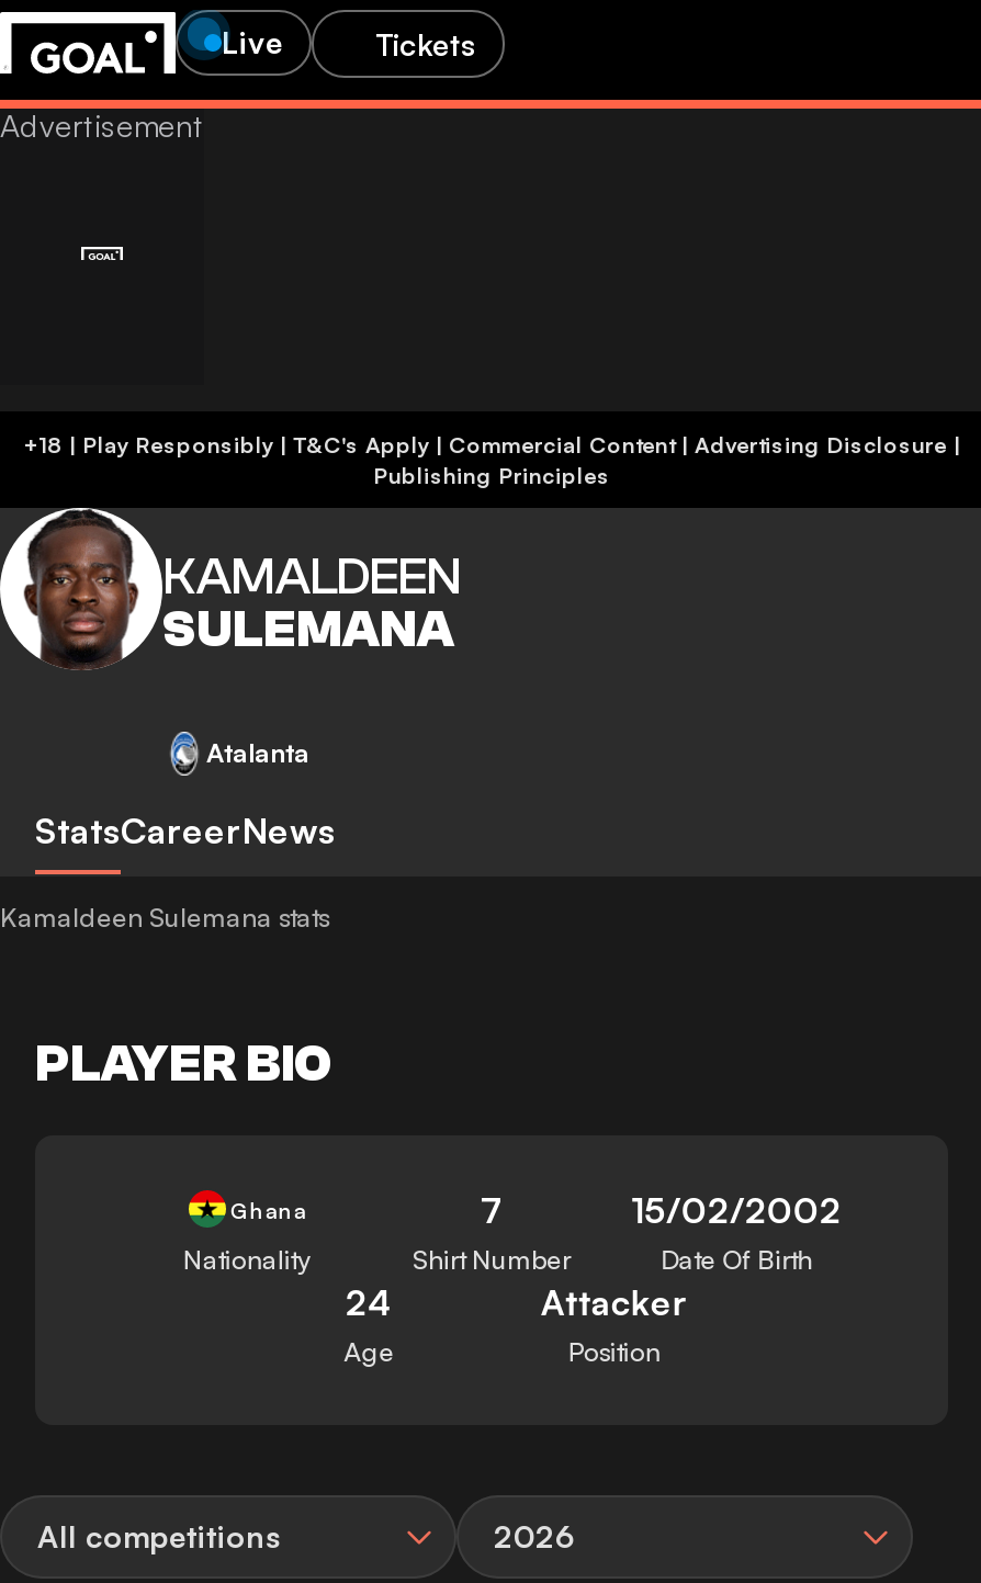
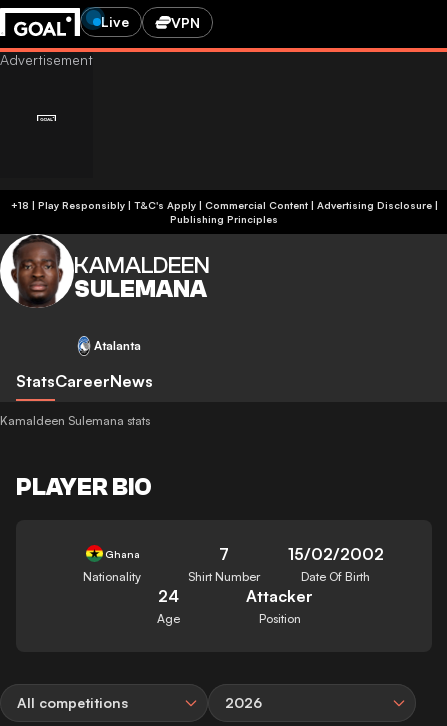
[375,24,476,61] Tickets -> [171,13,200,30] VPN

